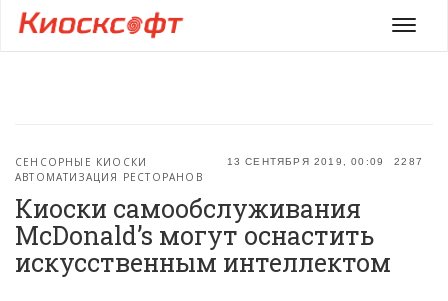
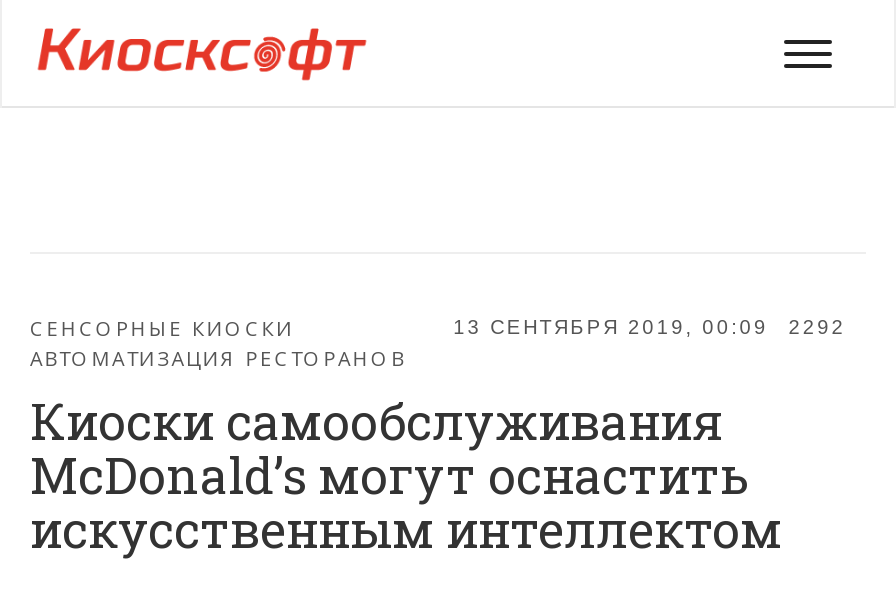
[227,156,423,167] 13 СЕНТЯБРЯ 2019, 00:09 2287 -> [453,316,846,338] 13 СЕНТЯБРЯ 2019, 00:09 2292

